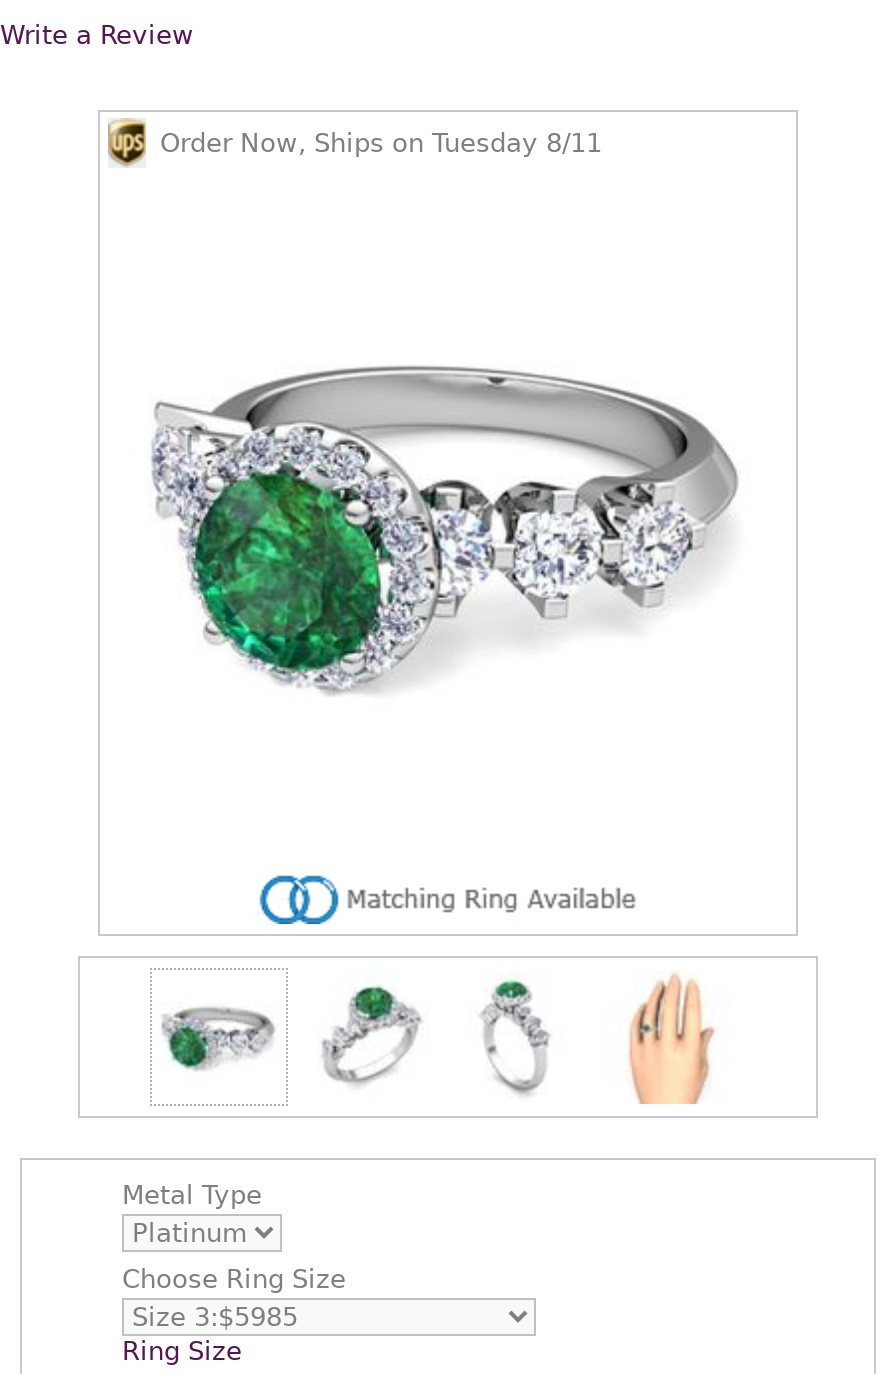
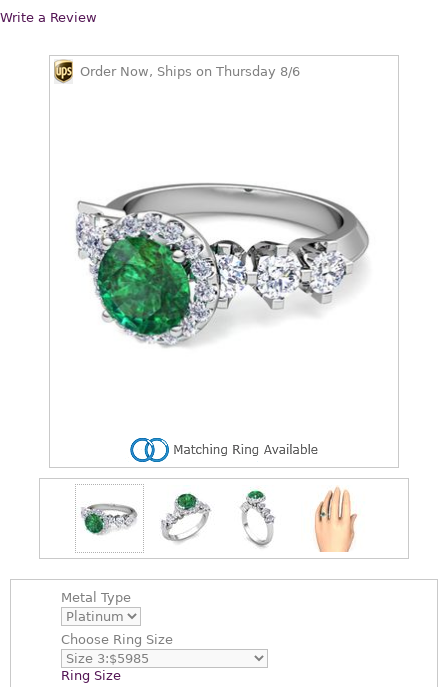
[160,128,602,158] Order Now, Ships on Tuesday 8/11 -> [80,64,300,79] Order Now, Ships on Thursday 8/6

